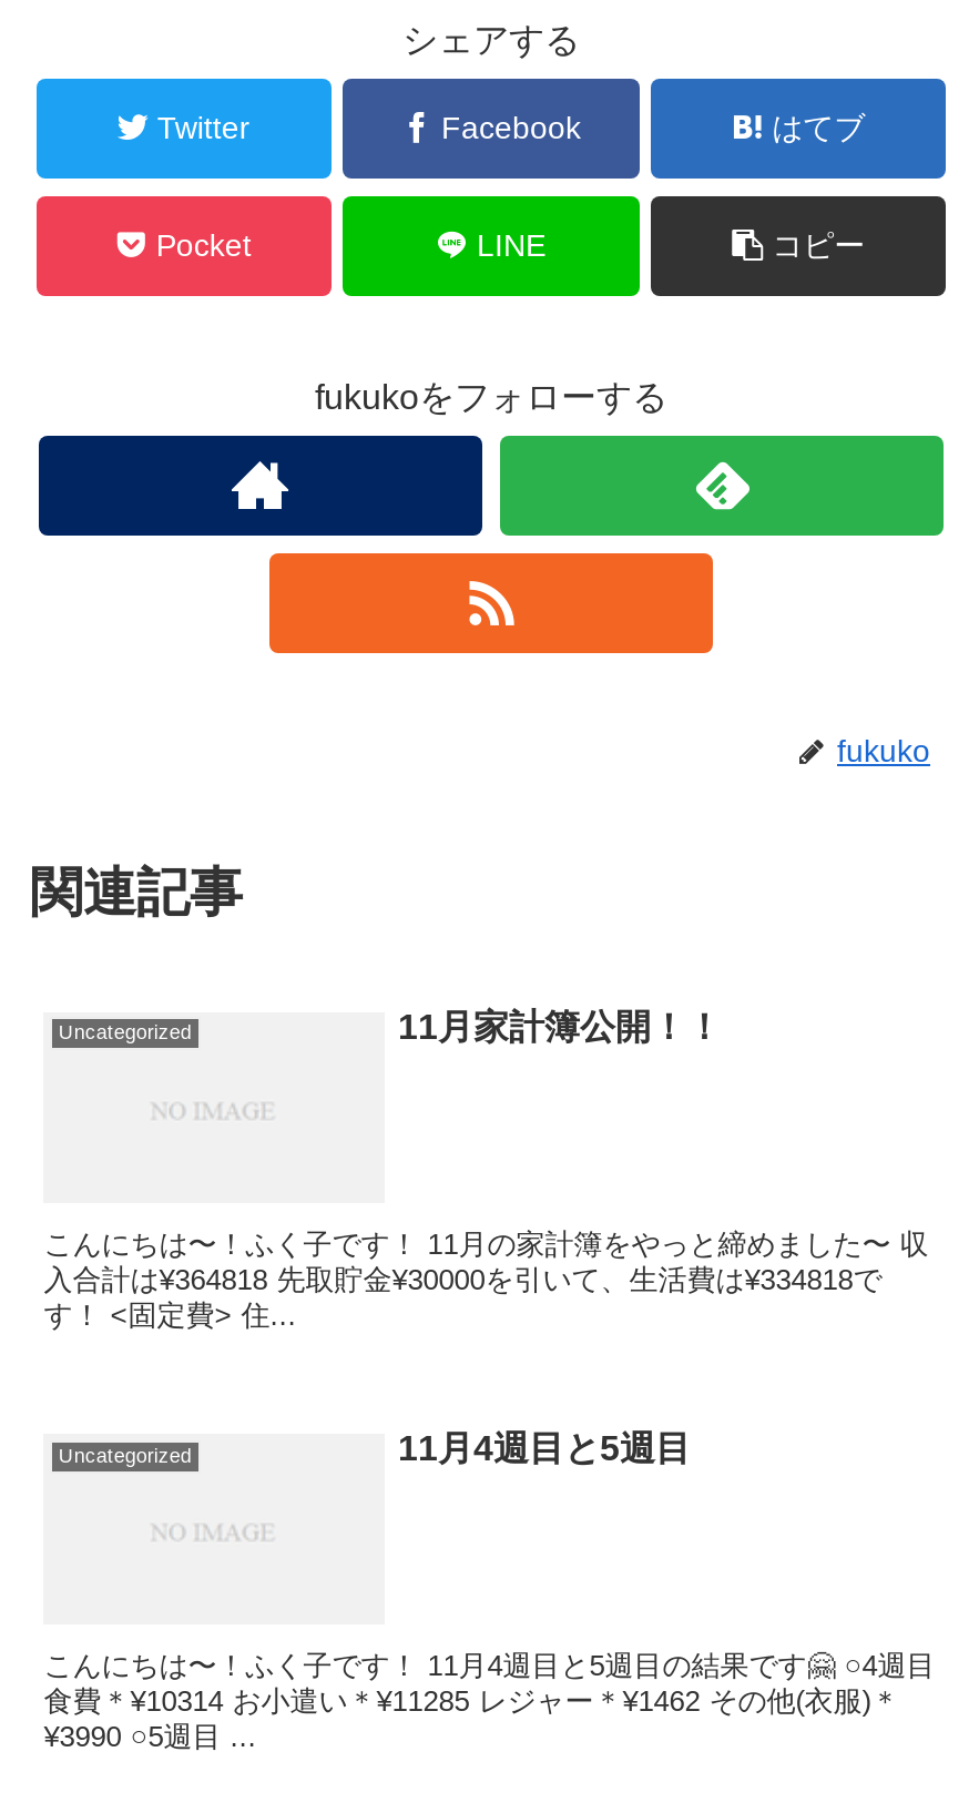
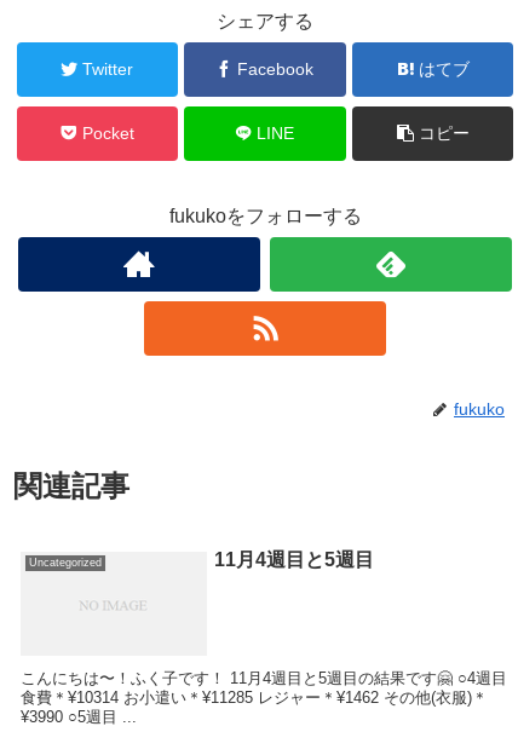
[398,1008,722,1045] 11月家計簿公開！！ -> none
[44,1228,928,1332] こんにちは〜！ふく子です！ 11月の家計簿をやっと締めました〜 収 | 入合計は¥364818 先取貯金¥30000を引いて、生活費は¥334818で | す！ <固定費> 住... -> none
[59,1445,192,1467] Uncategorized -> none

